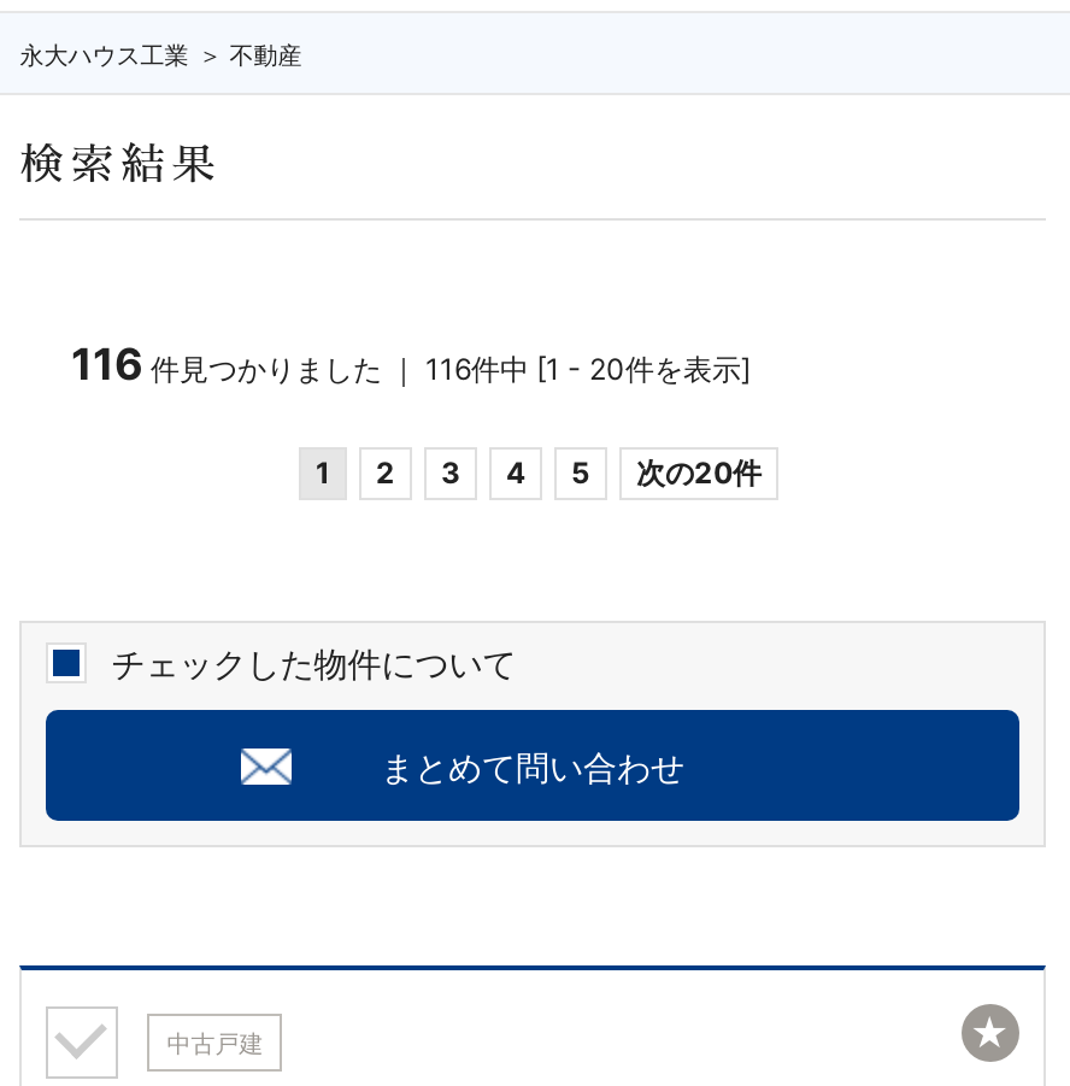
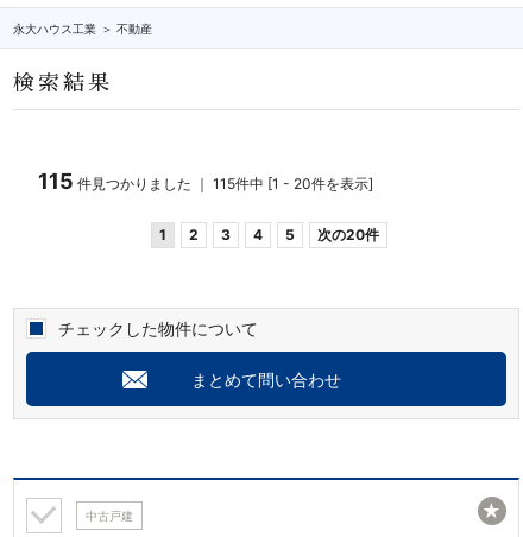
[71,340,751,390] 116件見つかりました ｜ 116件中 [1 - 20件を表示] -> [39,169,374,194] 115件見つかりました ｜ 115件中 [1 - 20件を表示]

